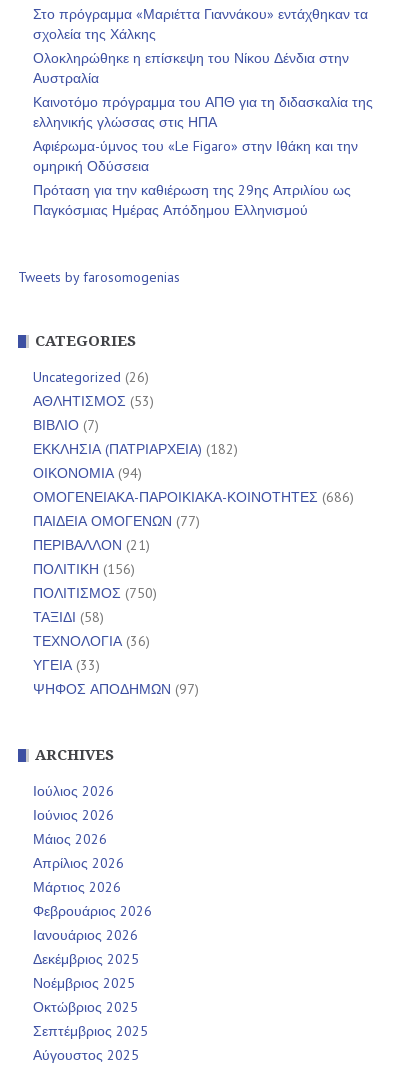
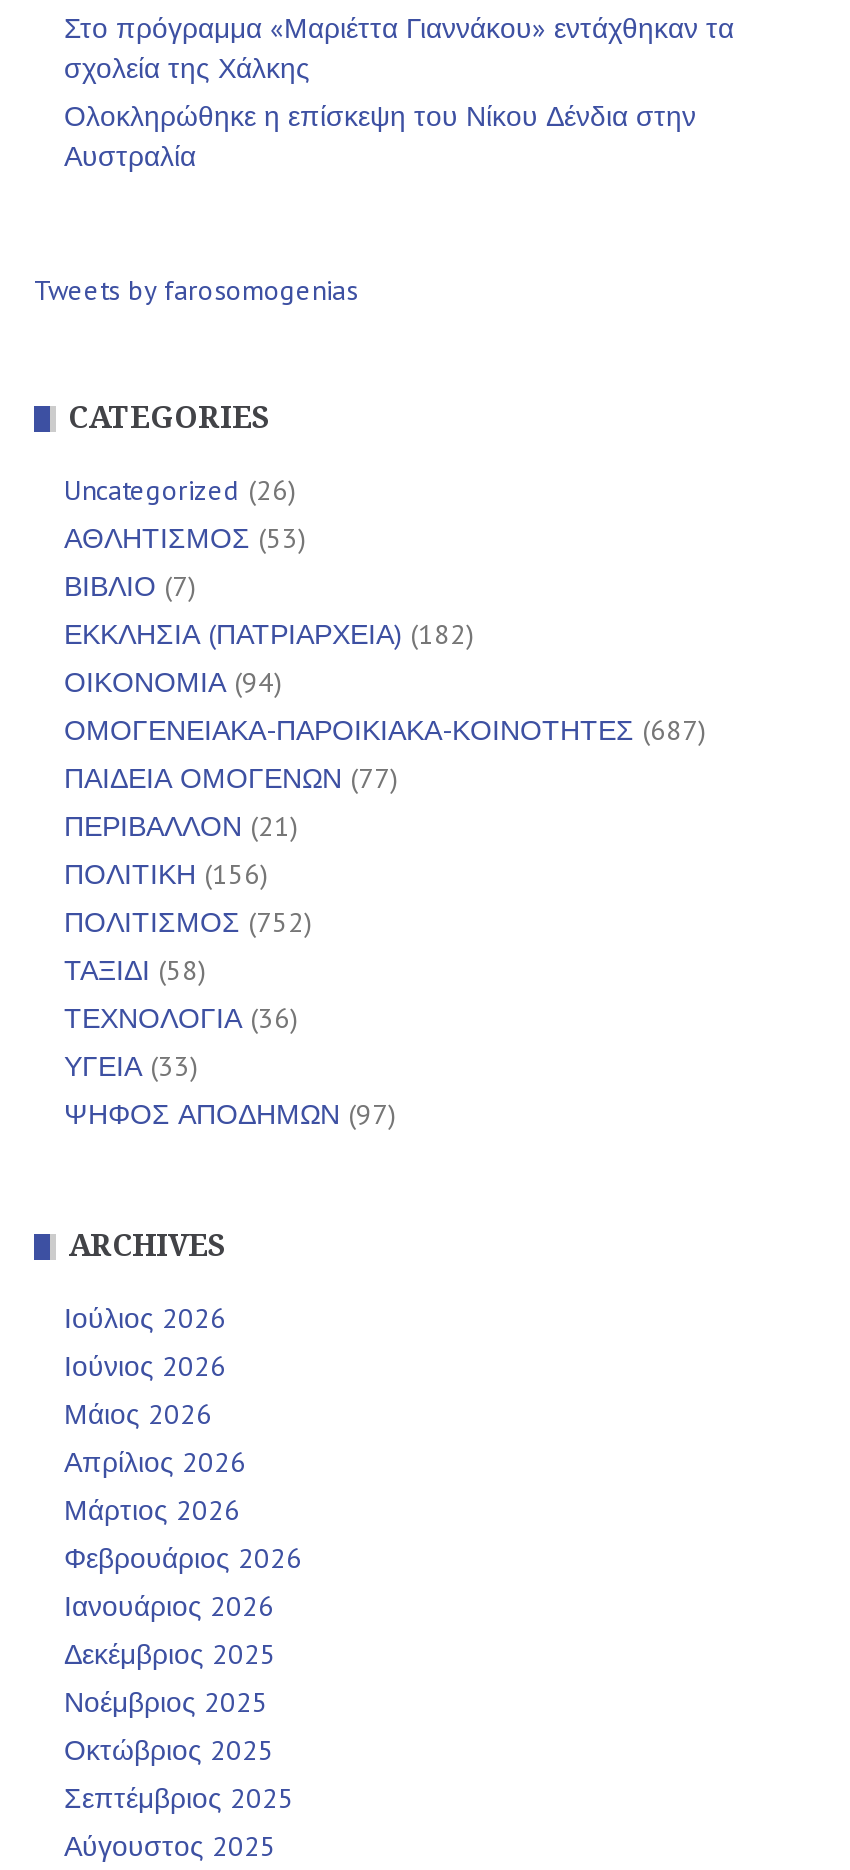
[33,93,373,219] Καινοτόμο πρόγραμμα του ΑΠΘ για τη διδασκαλία της | ελληνικής γλώσσας στις ΗΠΑ | Αφιέρωμα-ύμνος του «Le Figaro» στην Ιθάκη και την | ομηρική Οδύσσεια | Πρόταση για την καθιέρωση της 29ης Απριλίου ως | Παγκόσμιας Ημέρας Απόδημου Ελληνισμού -> none
[33,488,354,506] ΟΜΟΓΕΝΕΙΑΚΑ-ΠΑΡΟΙΚΙΑΚΑ-ΚΟΙΝΟΤΗΤΕΣ (686) -> [64,711,706,747] ΟΜΟΓΕΝΕΙΑΚΑ-ΠΑΡΟΙΚΙΑΚΑ-ΚΟΙΝΟΤΗΤΕΣ (687)
[33,584,157,602] ΠΟΛΙΤΙΣΜΟΣ (750) -> [64,903,312,939] ΠΟΛΙΤΙΣΜΟΣ (752)

